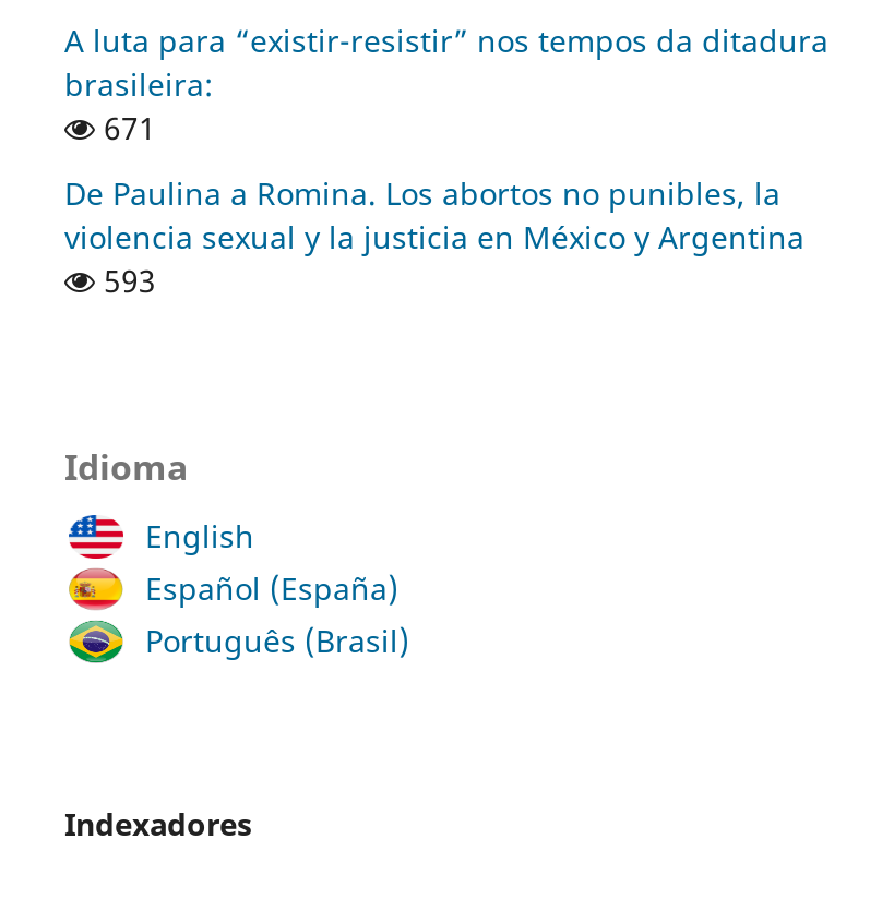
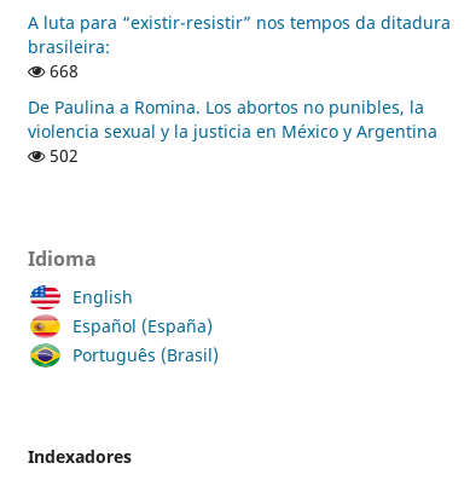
[95,106,156,148] 671 -> [45,59,79,82] 668
[95,259,156,300] 593 -> [45,143,79,166] 502

